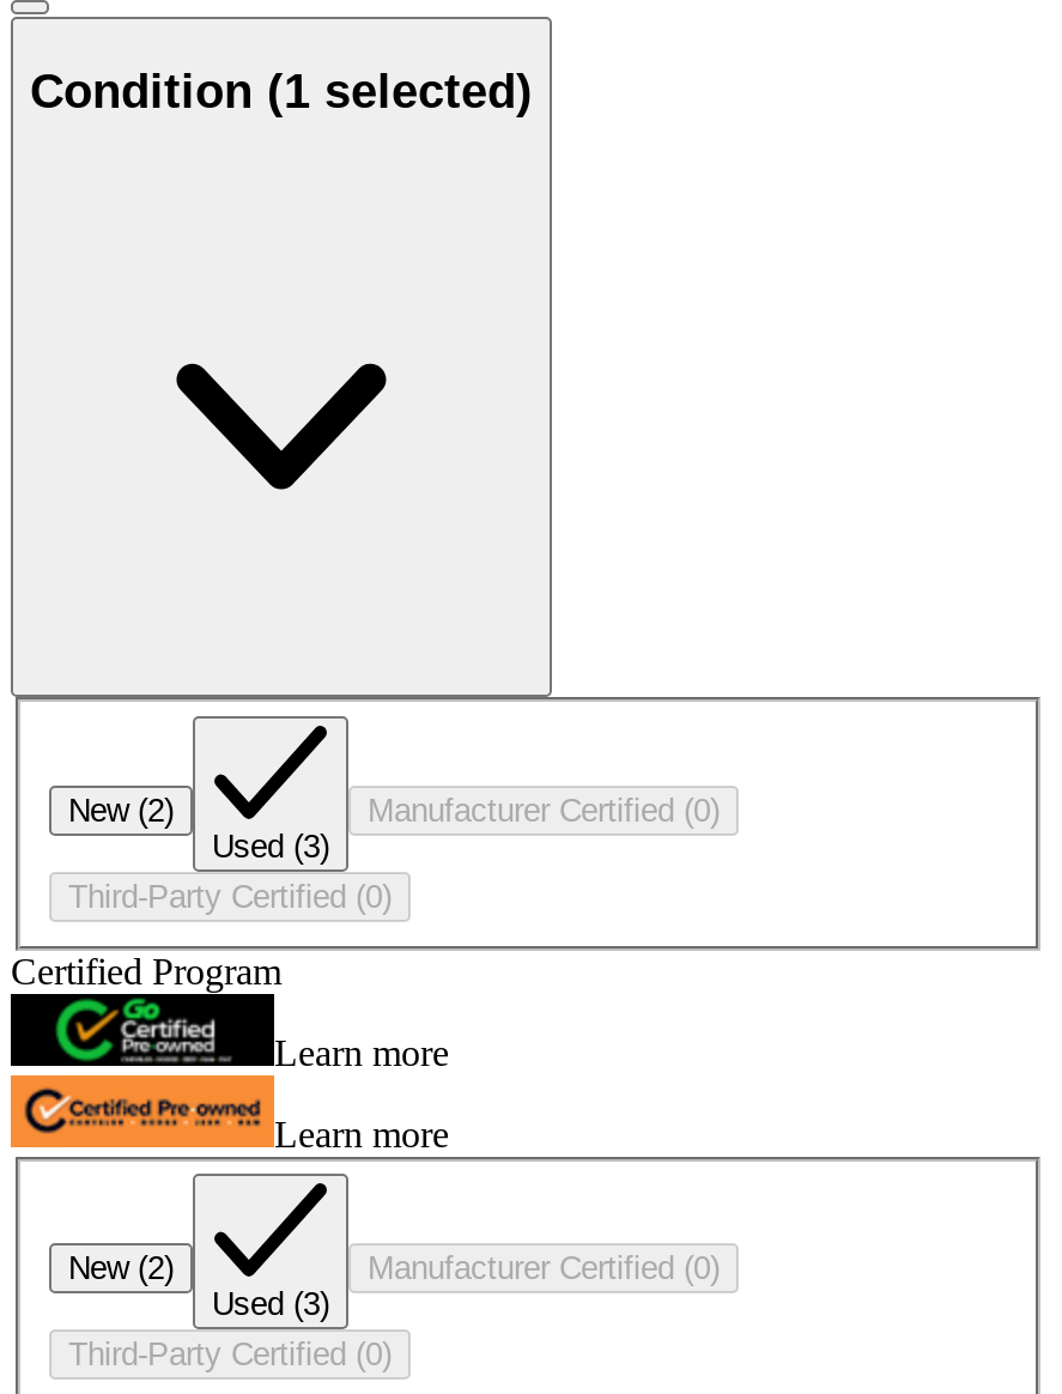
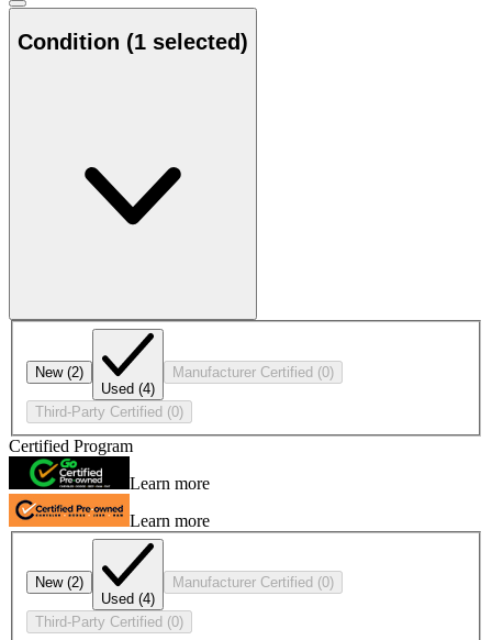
[212,828,329,864] Used (3) -> [101,380,155,397] Used (4)
[212,1286,329,1322] Used (3) -> [101,591,155,607] Used (4)

